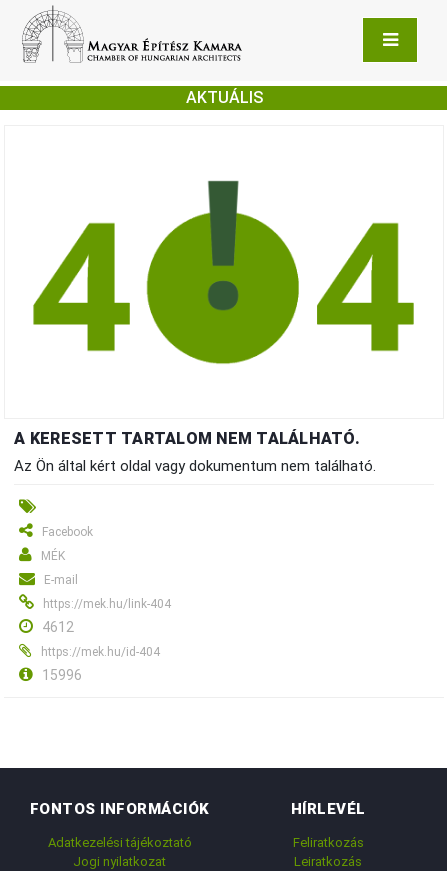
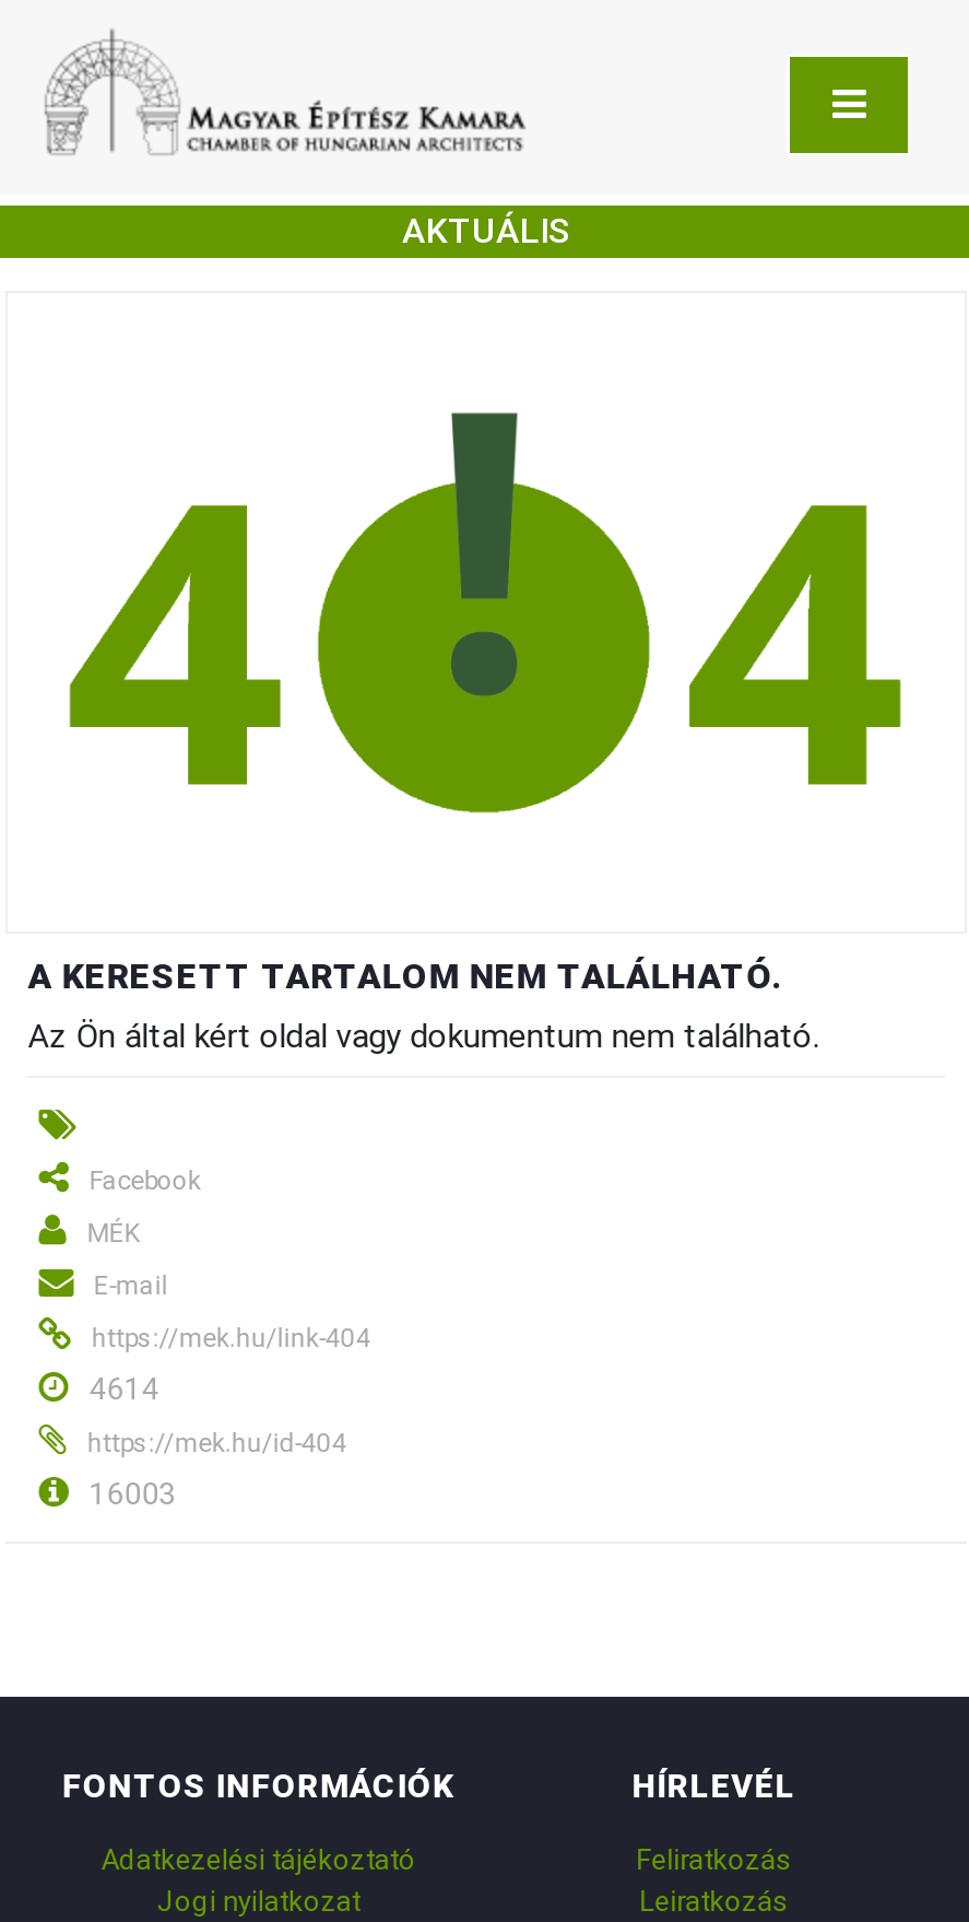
[42,619,74,635] 4612 -> [89,1370,159,1405] 4614
[42,667,82,683] 15996 -> [89,1475,177,1510] 16003

